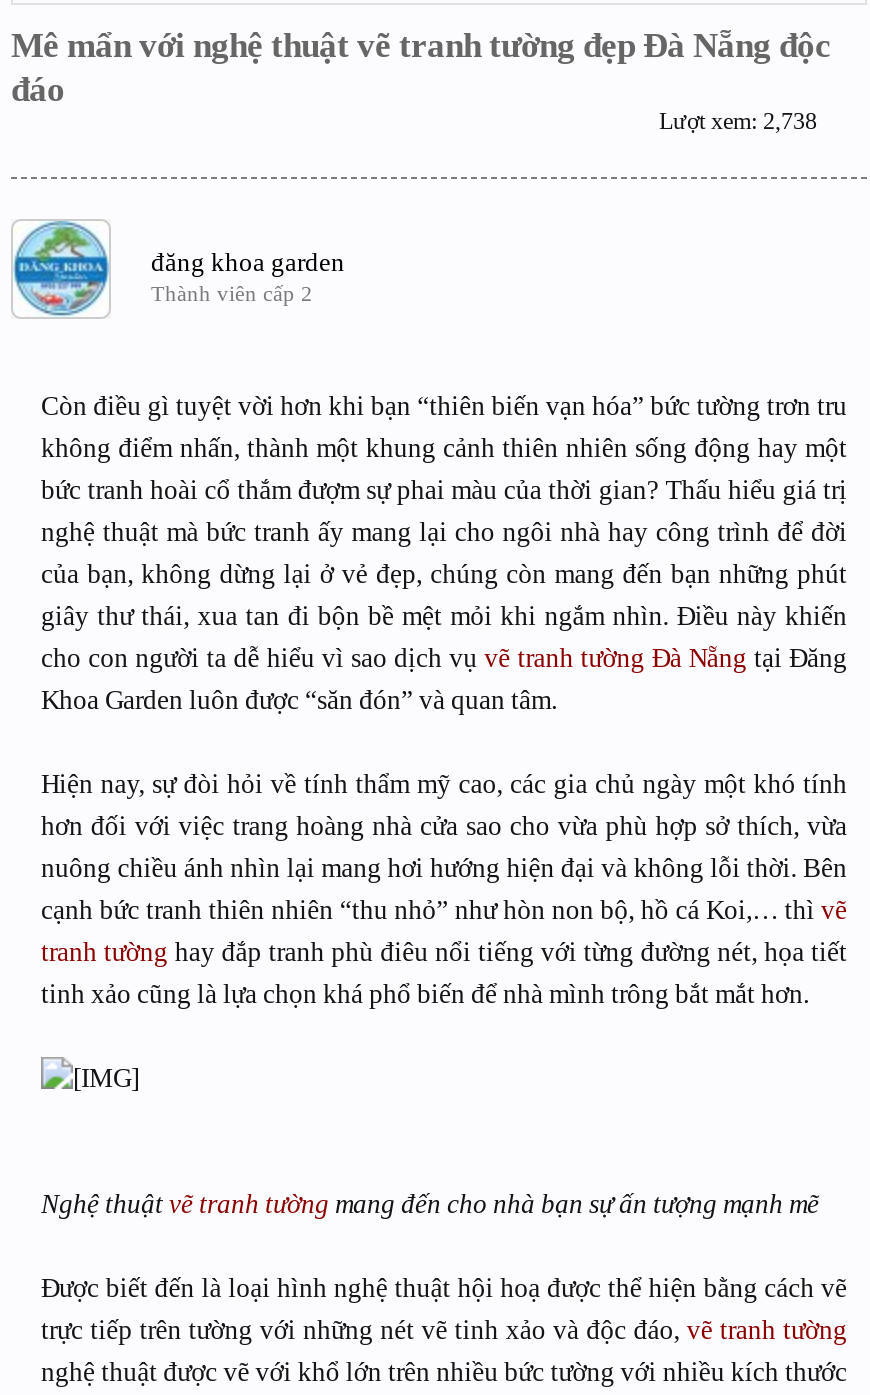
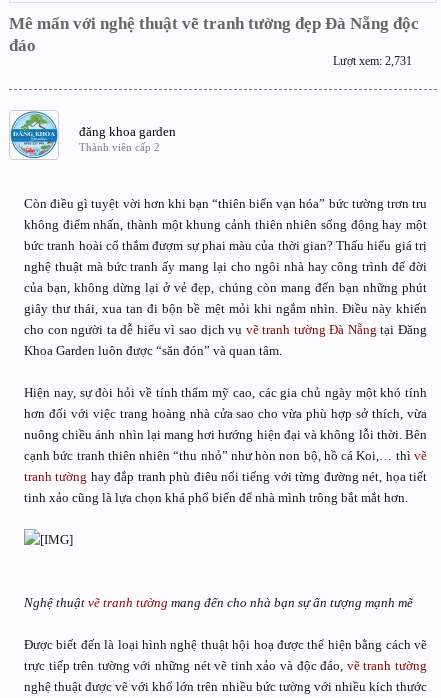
[659,107,817,135] Lượt xem: 2,738 -> [333,54,412,68] Lượt xem: 2,731

